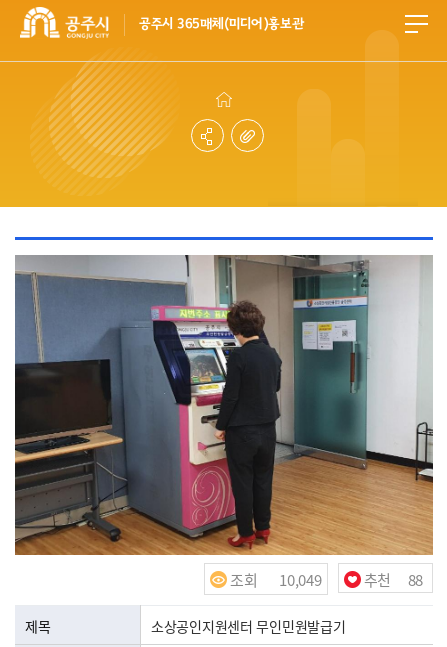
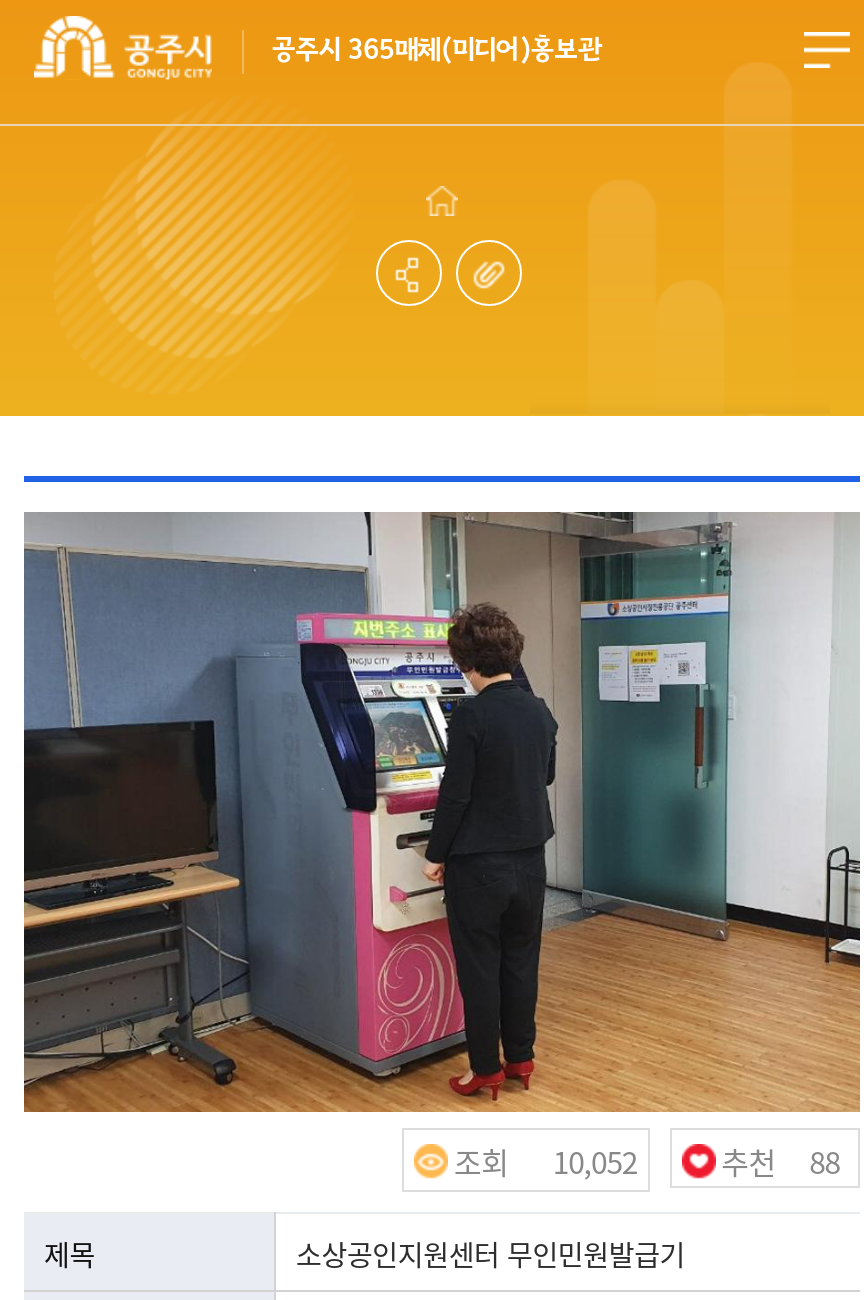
[230,569,423,590] 조회 10,049 추천 88 -> [454,1140,840,1182] 조회 10,052 추천 88

